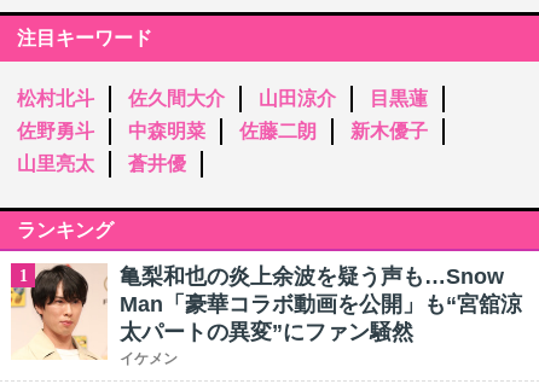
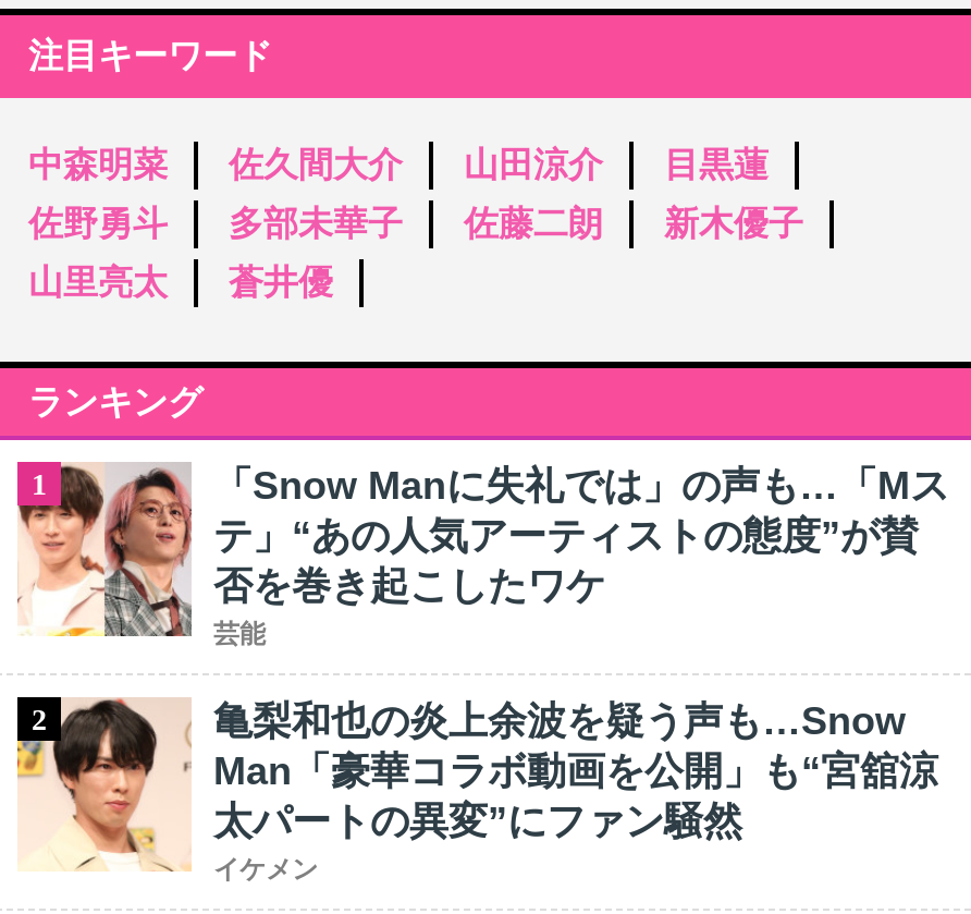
[17,88,94,109] 松村北斗 -> none
moved [128,121,205,141] -> [28,146,168,183]: 中森明菜
none -> [229,205,403,242] 多部未華子
none -> [17,464,949,735] [image] | 「Snow Manに失礼では」の声も…「Mス | テ」“あの人気アーティストの態度”が賛 | 否を巻き起こしたワケ | 芸能 | 2

